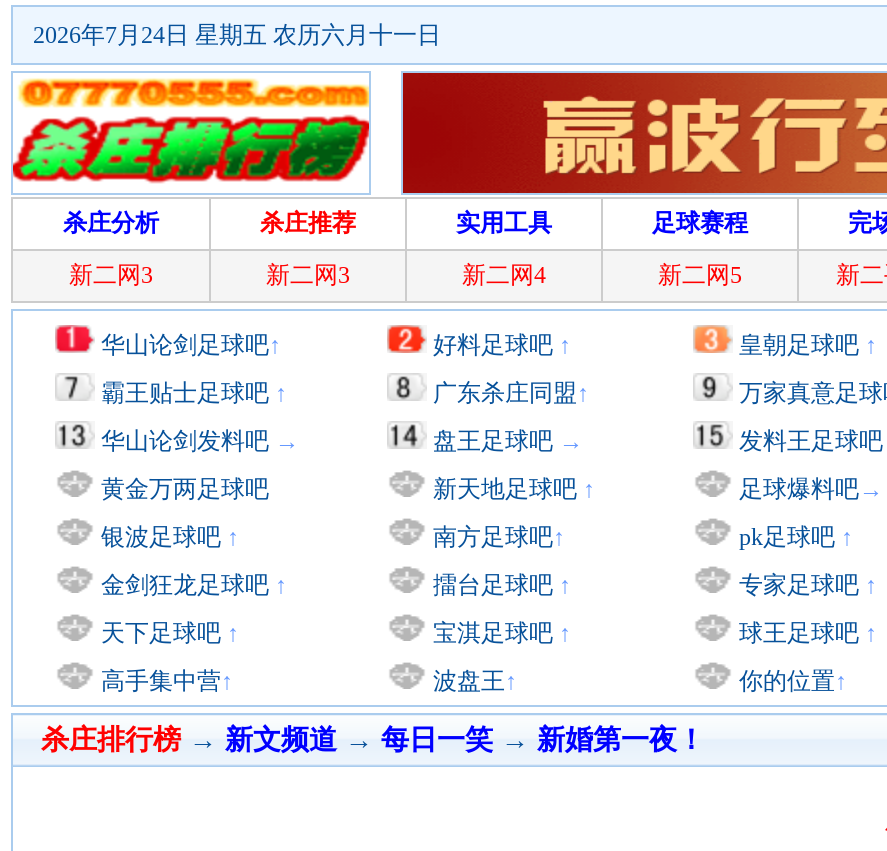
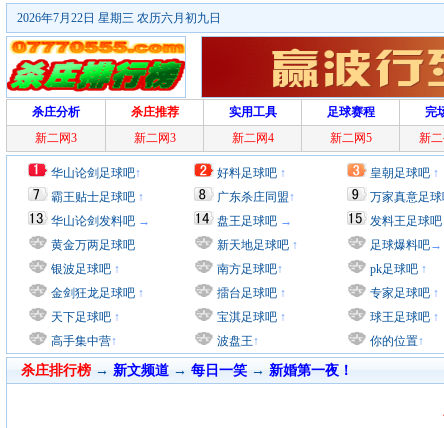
[33,21,441,49] 2026年7月24日 星期五 农历六月十一日 -> [17,11,221,25] 2026年7月22日 星期三 农历六月初九日

